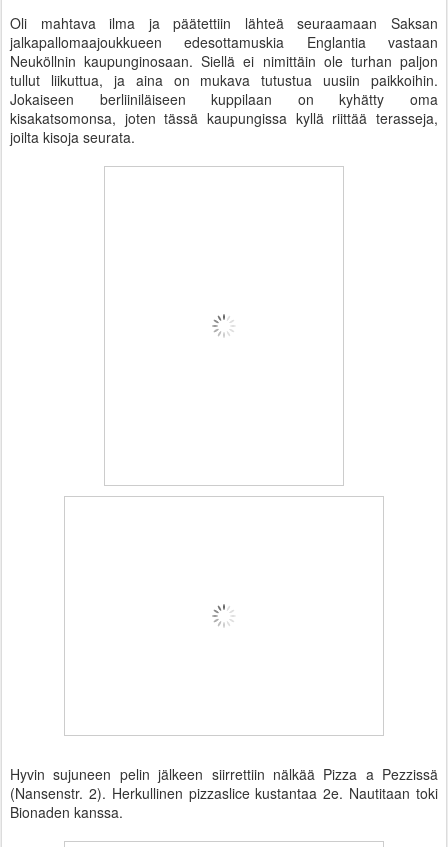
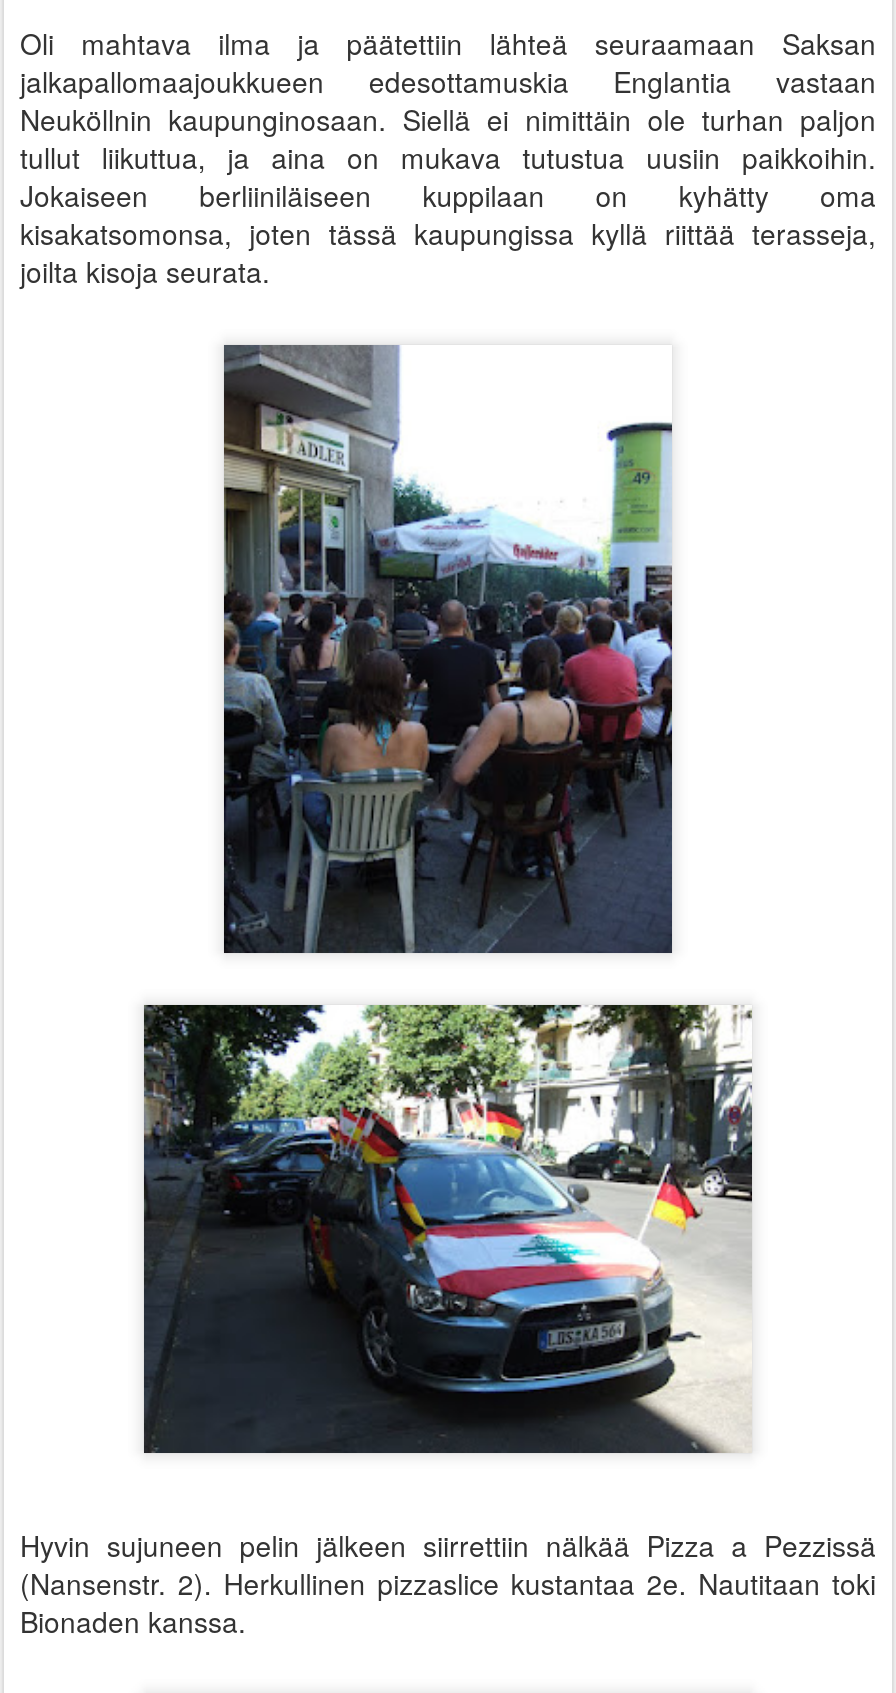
none -> [142,1001,754,1455] [image]
none -> [220,343,676,955] [image]

